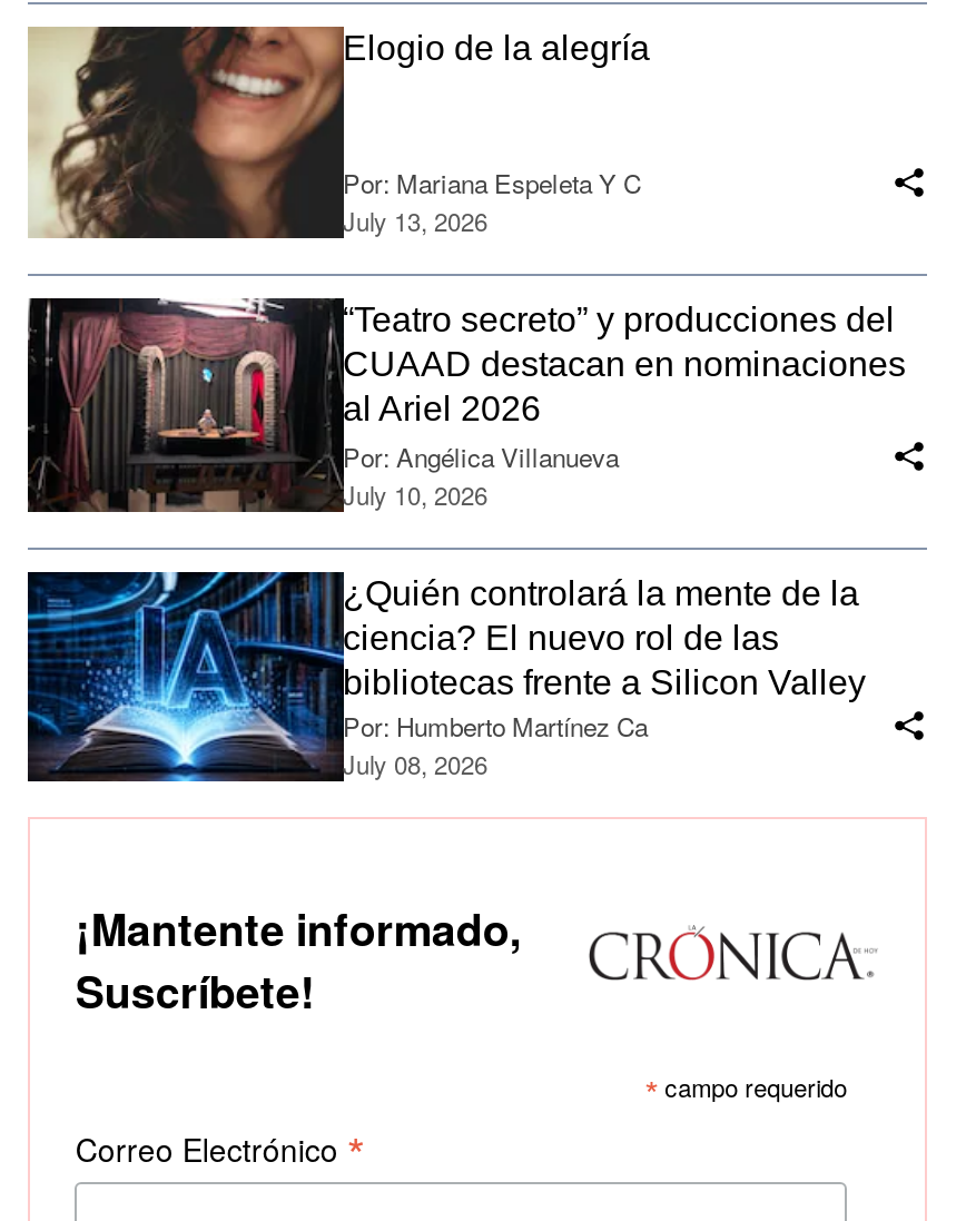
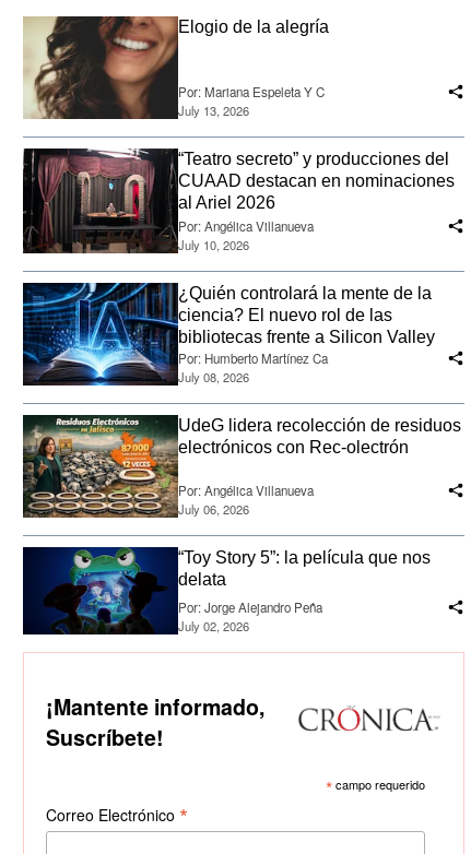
none -> [22,414,461,634] [image] | UdeG lidera recolección de residuos | electrónicos con Rec-olectrón | Por: Angélica Villanueva | July 06, 2026 | “Toy Story 5”: la película que nos | delata | Por: Jorge Alejandro Peña | July 02, 2026
none -> [23,546,162,636] [image]

